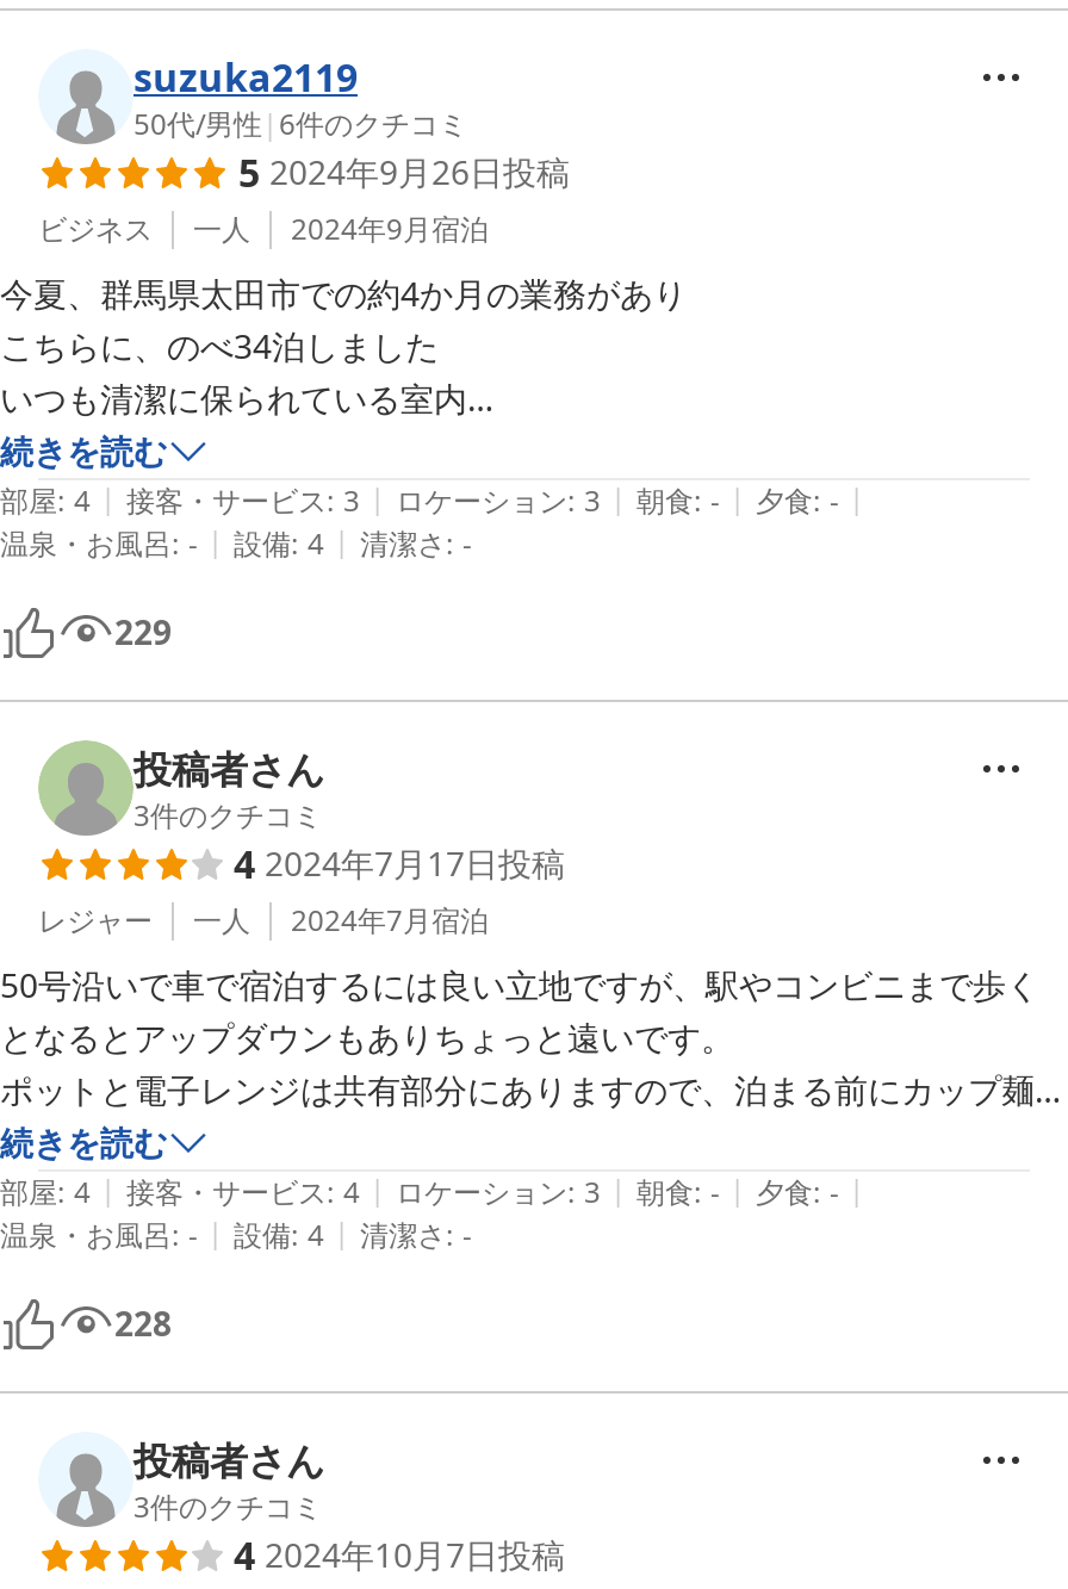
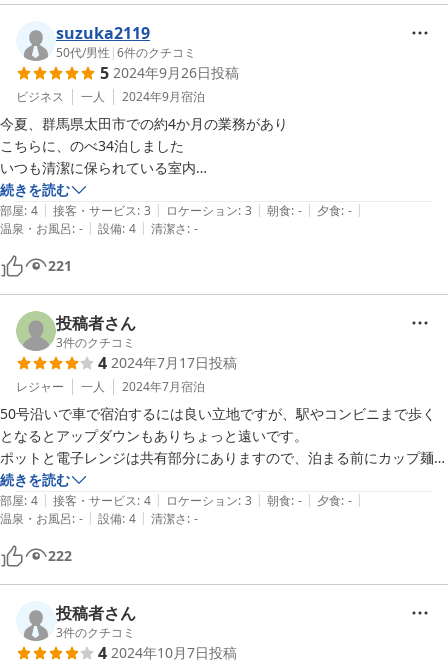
[114,609,172,654] 229 -> [48,256,72,275] 221
[114,1301,172,1346] 228 -> [48,546,72,565] 222

